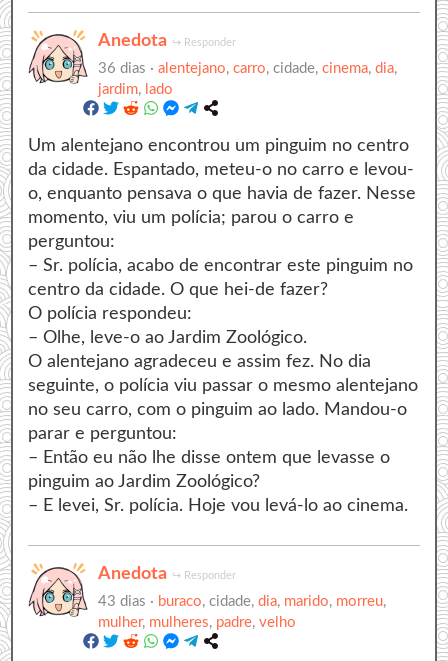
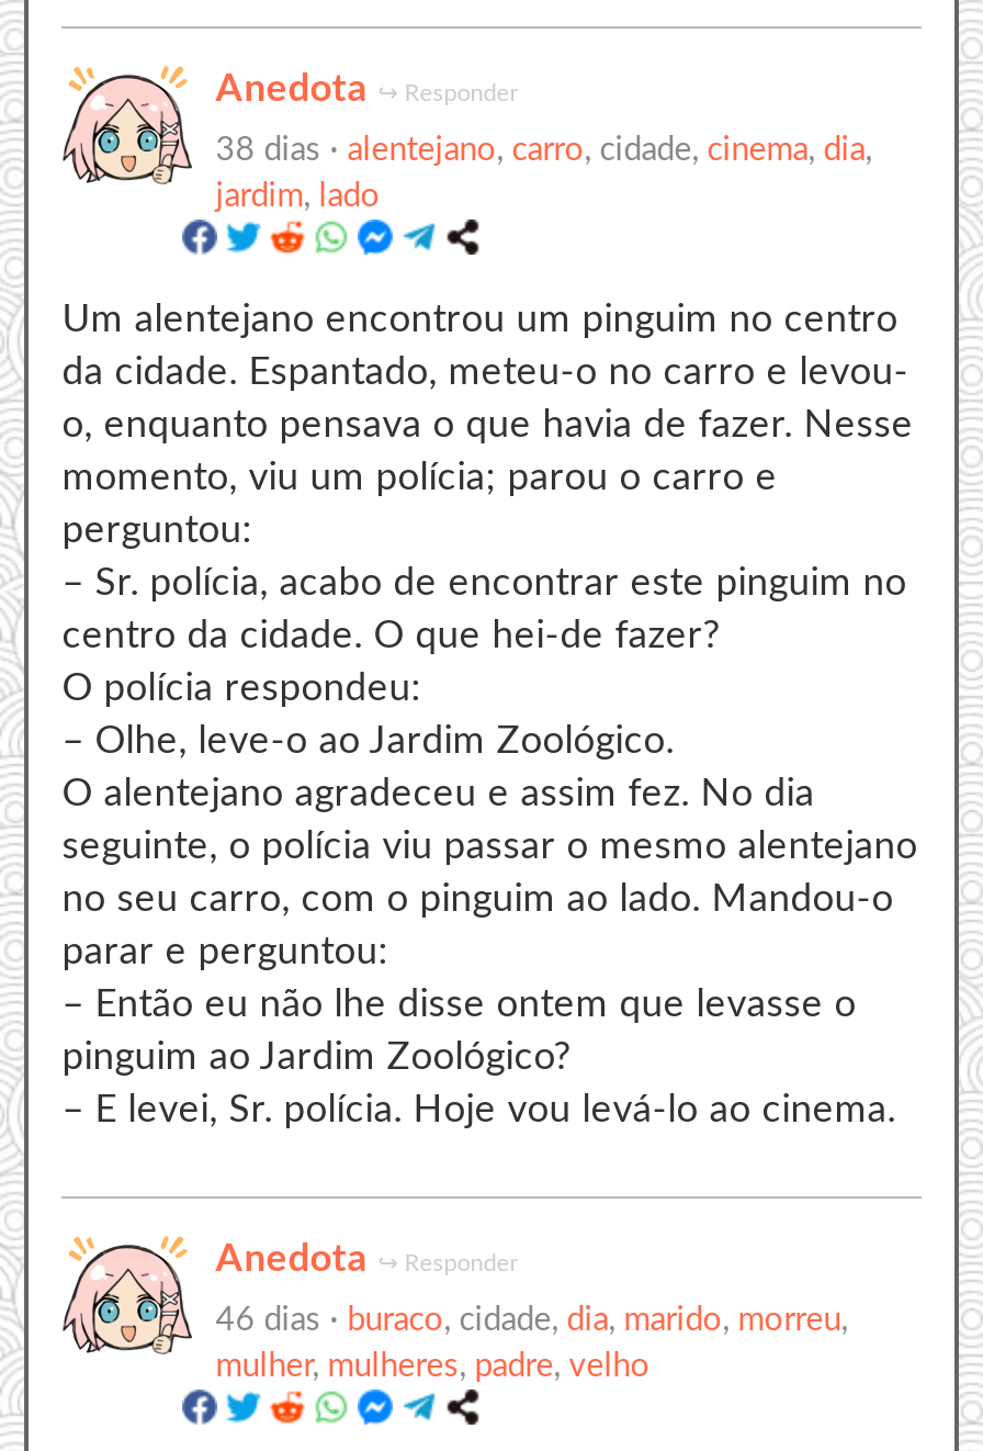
[98,60,397,75] 36 dias · alentejano, carro, cidade, cinema, dia, -> [215,133,872,166] 38 dias · alentejano, carro, cidade, cinema, dia,
[98,594,386,609] 43 dias · buraco, cidade, dia, marido, morreu, -> [215,1305,847,1338] 46 dias · buraco, cidade, dia, marido, morreu,

